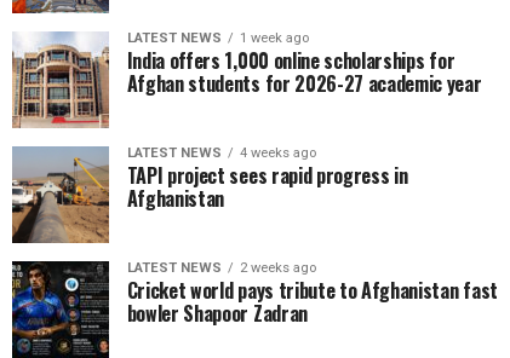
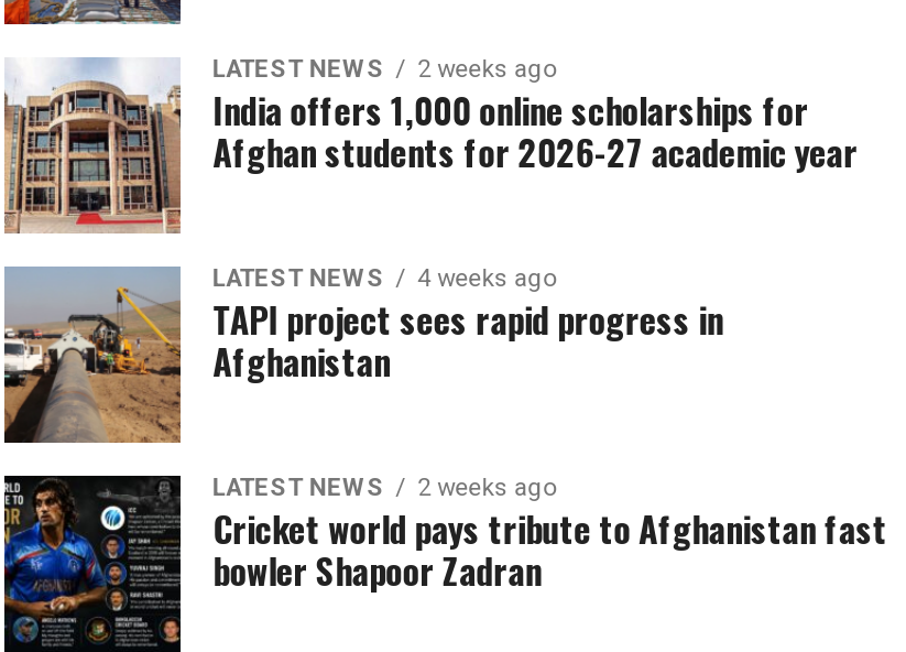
[127,30,309,46] LATEST NEWS 1 week ago -> [213,55,556,84] LATEST NEWS 2 weeks ago

